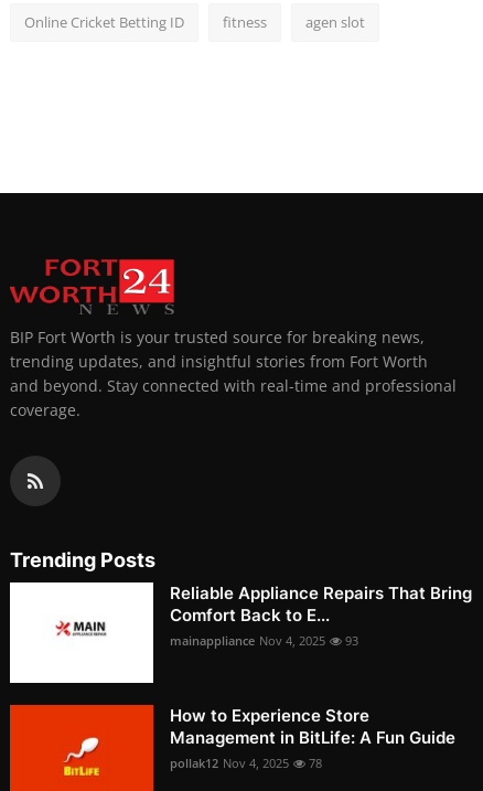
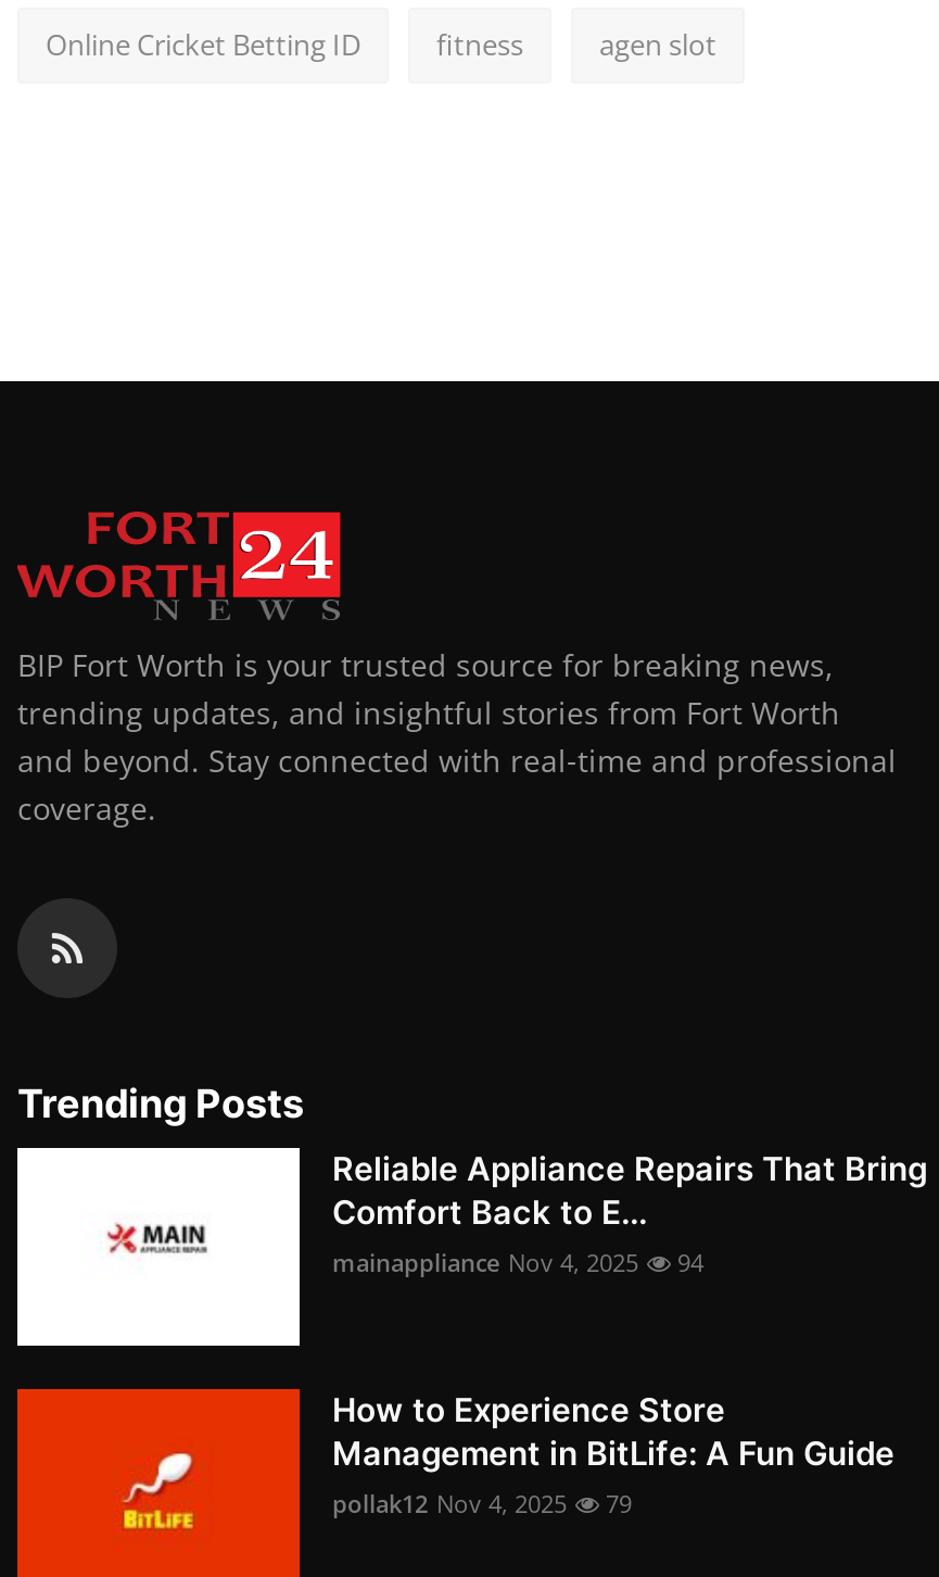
[170,632,358,649] mainappliance Nov 4, 2025 93 -> [332,1247,703,1279] mainappliance Nov 4, 2025 94
[170,754,322,771] pollak12 Nov 4, 2025 78 -> [332,1488,632,1520] pollak12 Nov 4, 2025 79

